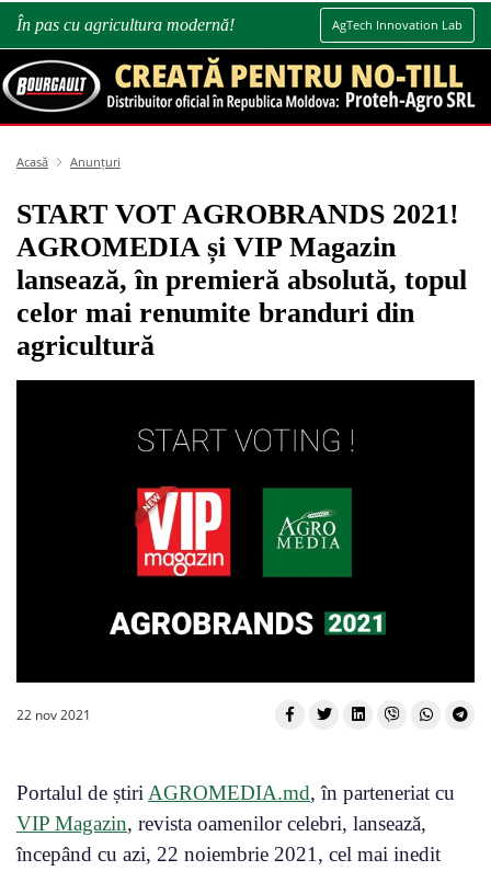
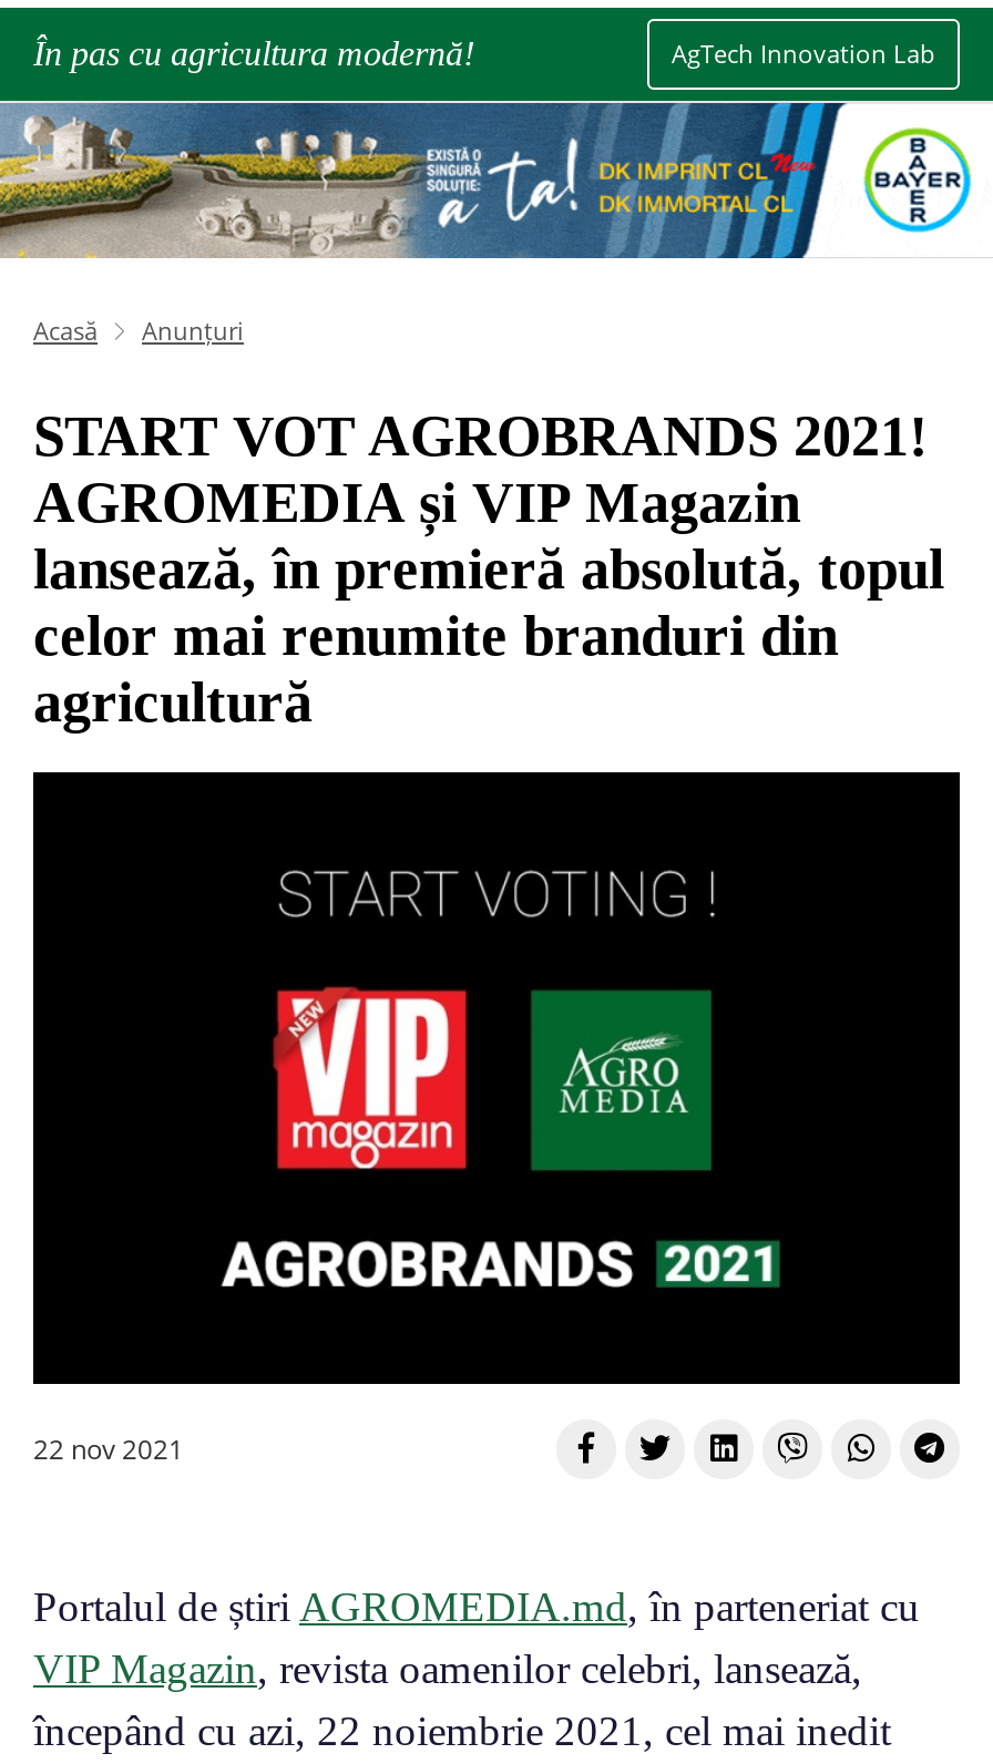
[3,48,488,127] [image] -> [7,101,986,260] [image]

